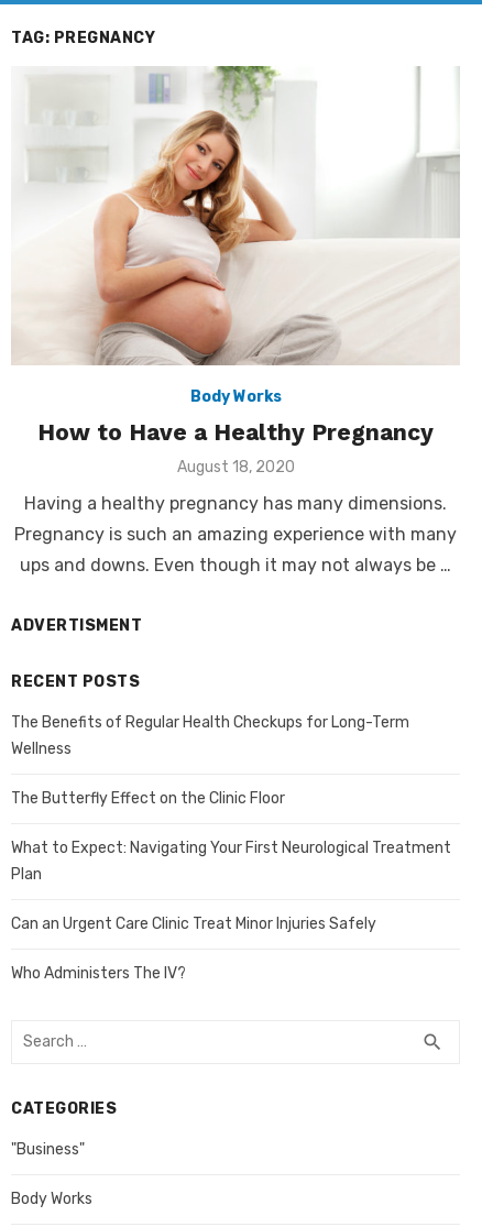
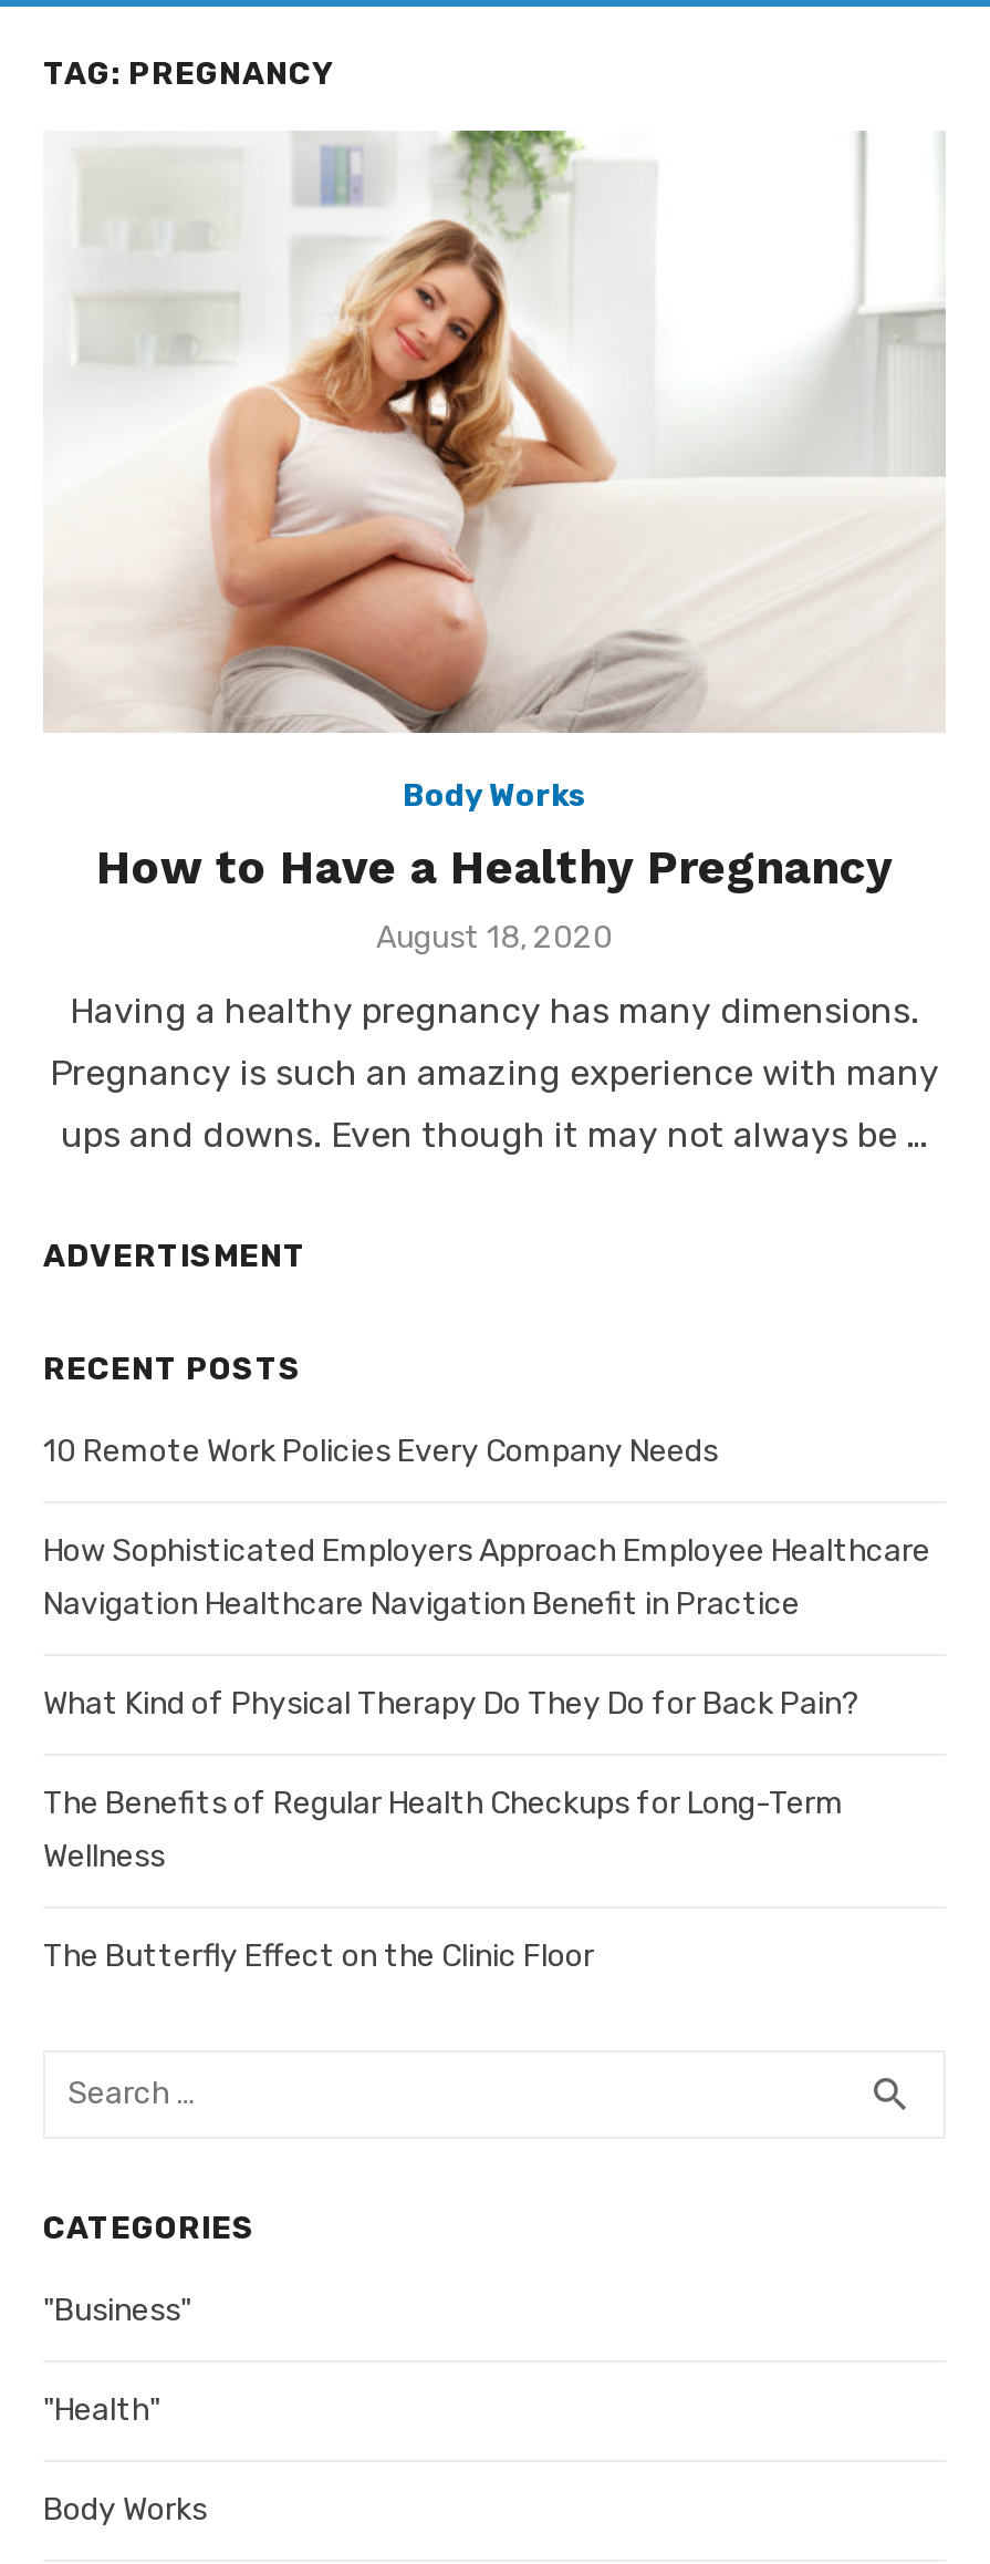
none -> [43,1432,930,1722] 10 Remote Work Policies Every Company Needs | How Sophisticated Employers Approach Employee Healthcare | Navigation Healthcare Navigation Benefit in Practice | What Kind of Physical Therapy Do They Do for Back Pain?
moved [11,713,409,807] -> [43,1784,844,1974]: The Benefits of Regular Health Checkups for Long-Term | Wellness | The Butterfly Effect on the Clinic Floor
[11,838,451,982] What to Expect: Navigating Your First Neurological Treatment | Plan | Can an Urgent Care Clinic Treat Minor Injuries Safely | Who Administers The IV? -> none
none -> [43,2390,160,2428] "Health"

